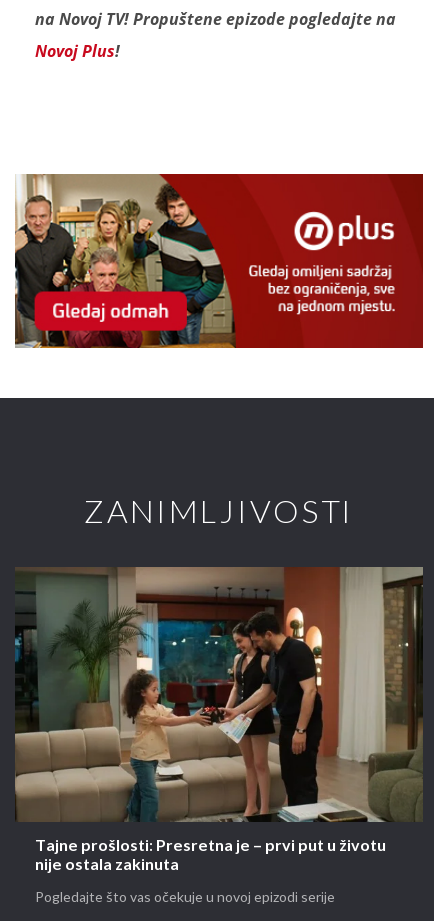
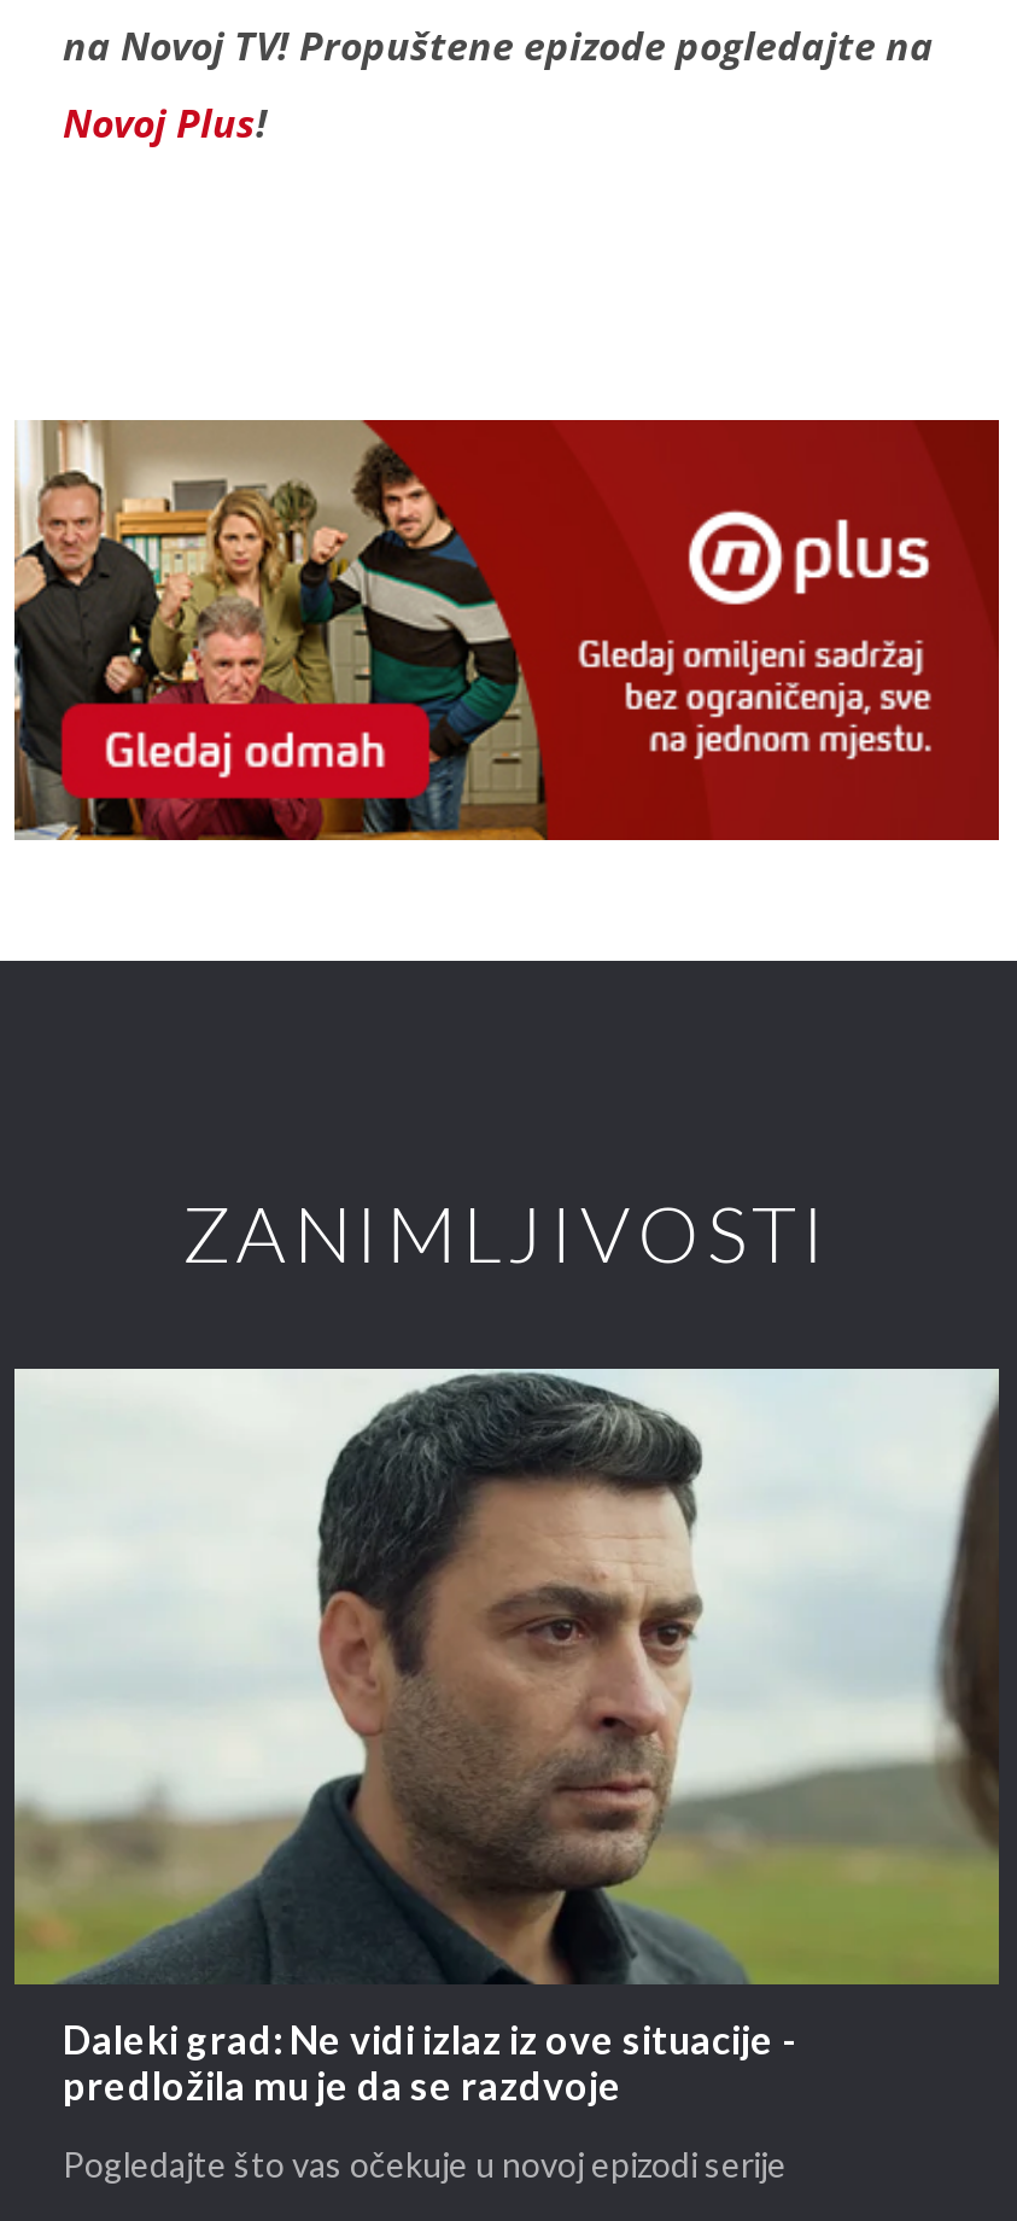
[15,567,423,875] [image] | Tajne prošlosti: Presretna je – prvi put u životu | nije ostala zakinuta -> [12,1366,1001,2113] [image] | Daleki grad: Ne vidi izlaz iz ove situacije - | predložila mu je da se razdvoje

